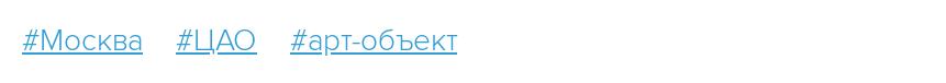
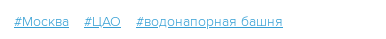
[290,22,457,59] #арт-объект -> [136,13,283,30] #водонапорная башня

